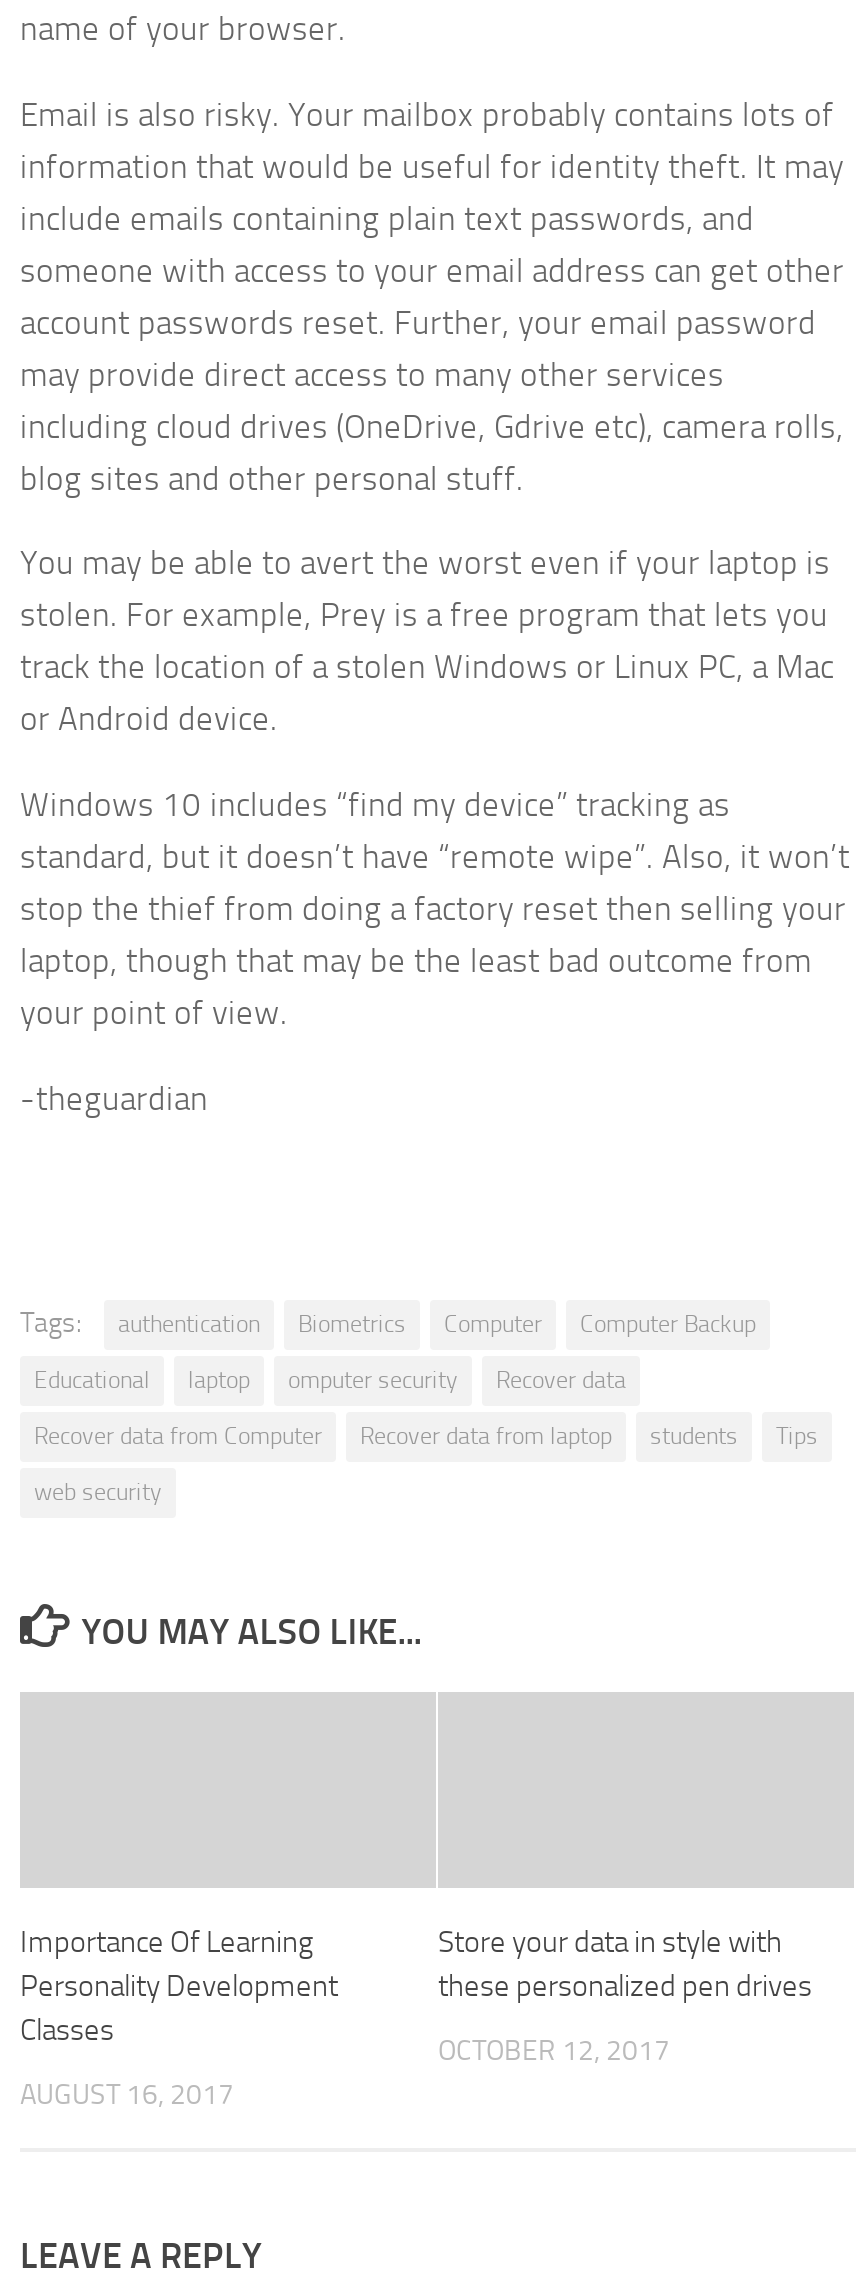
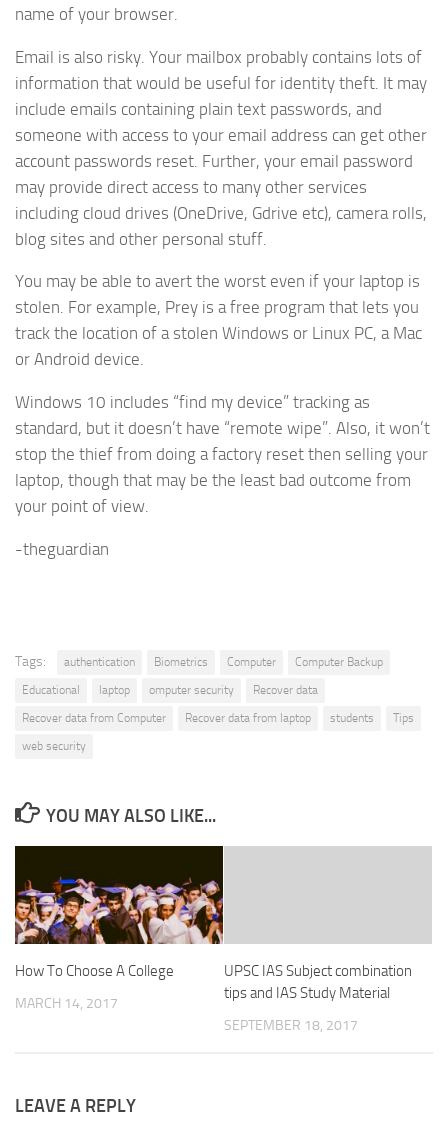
none -> [14,845,224,944] [image]
[20,1923,338,2047] Importance Of Learning | Personality Development | Classes -> [15,961,174,979] How To Choose A College
[438,1923,812,2003] Store your data in style with | these personalized pen drives -> [224,961,412,1001] UPSC IAS Subject combination | tips and IAS Study Material
[438,2033,670,2067] OCTOBER 12, 2017 -> [224,1016,358,1033] SEPTEMBER 18, 2017
[20,2077,234,2111] AUGUST 16, 2017 -> [15,994,118,1011] MARCH 14, 2017

